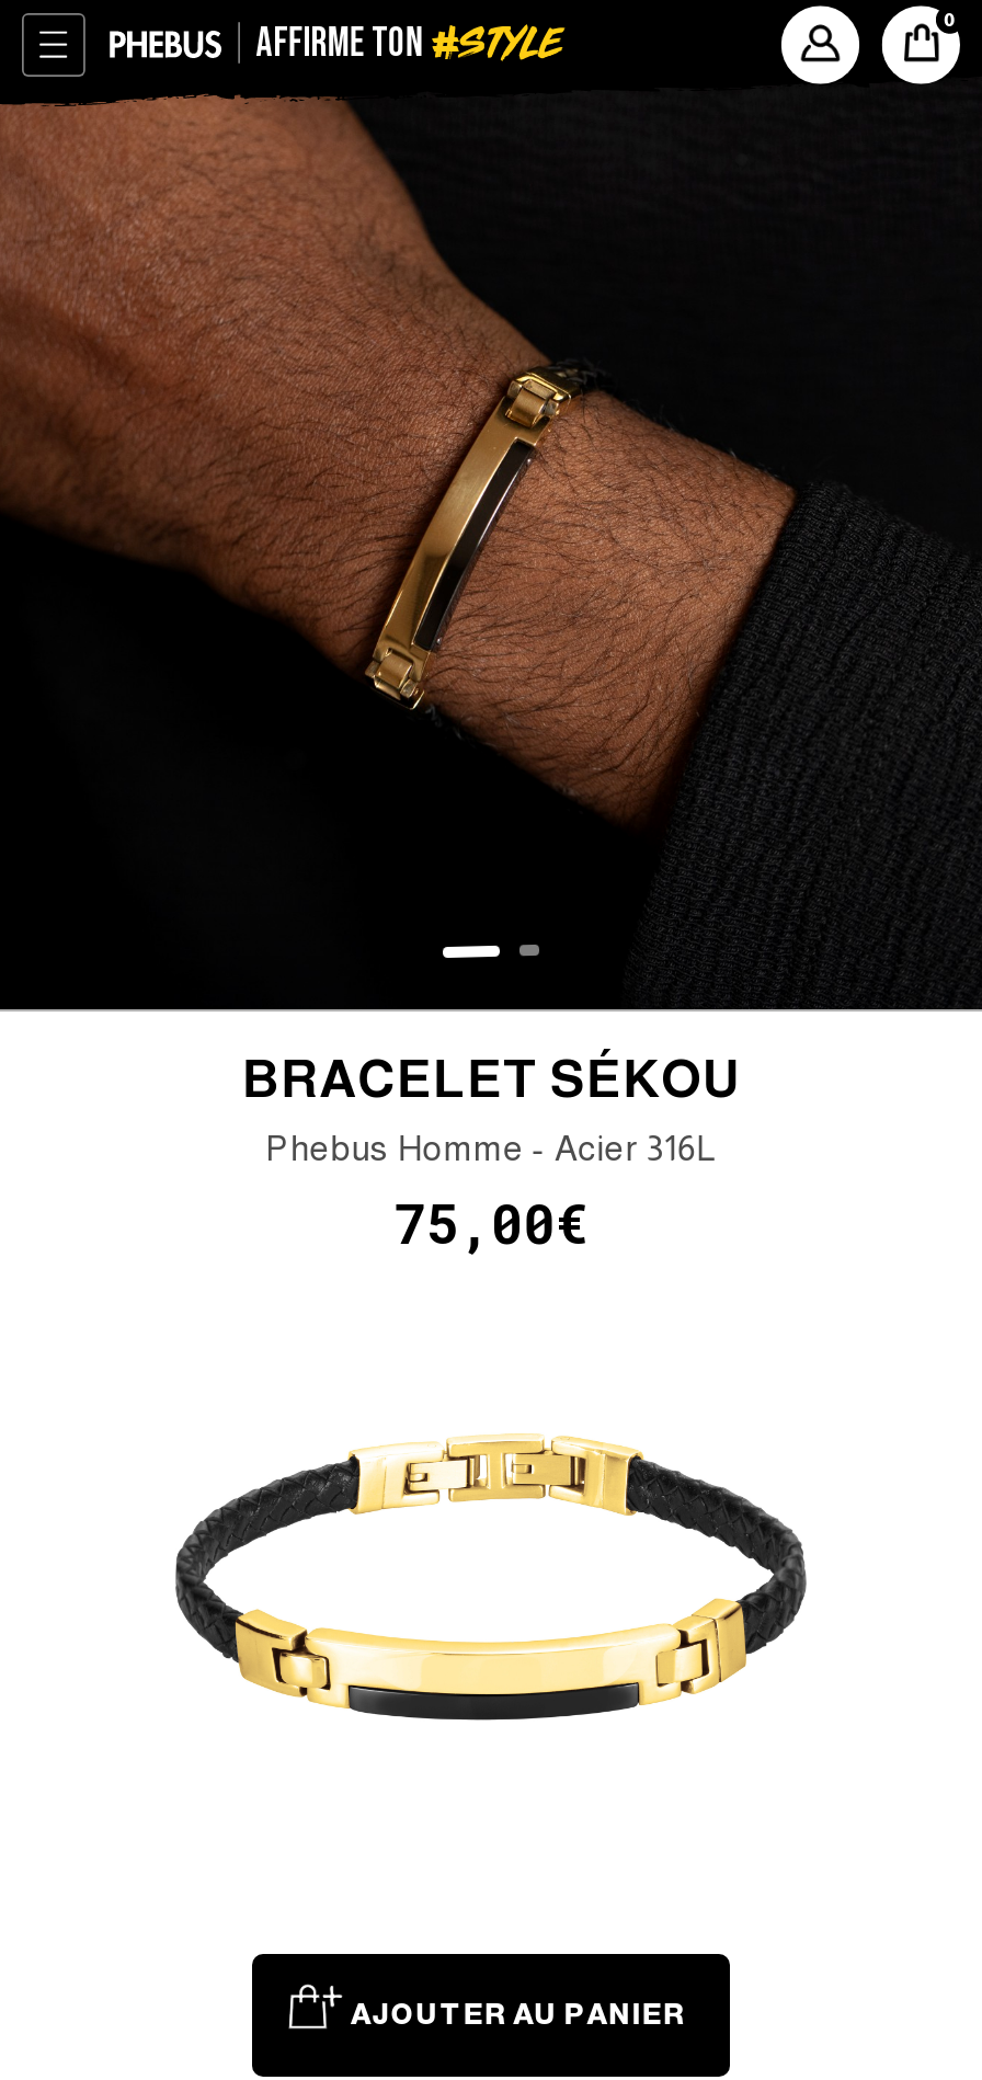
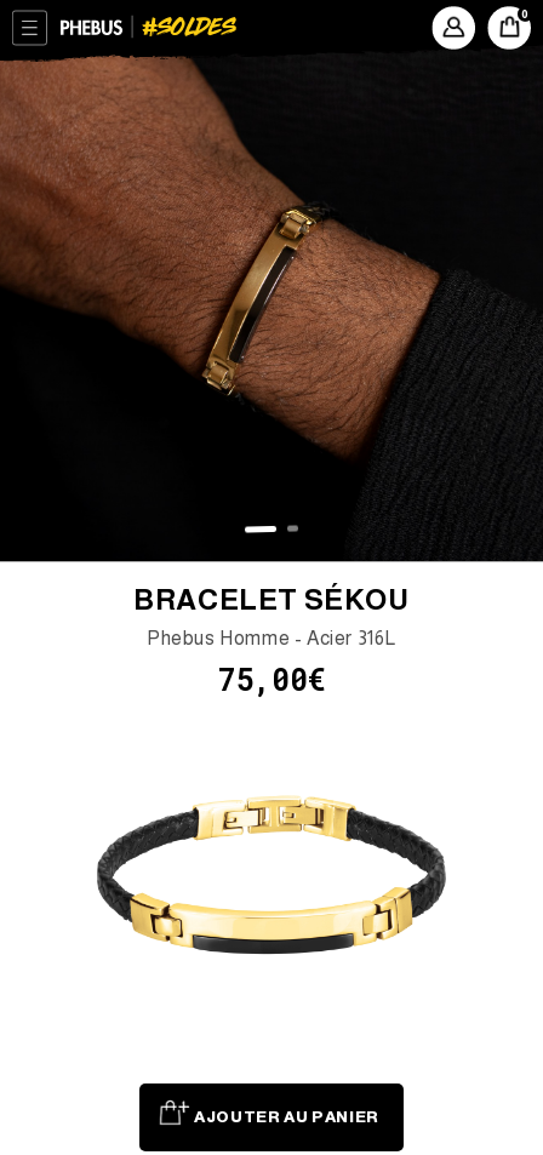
[256,13,564,71] AFFIRME TON | STYLE -> [157,10,236,42] SOLDES

